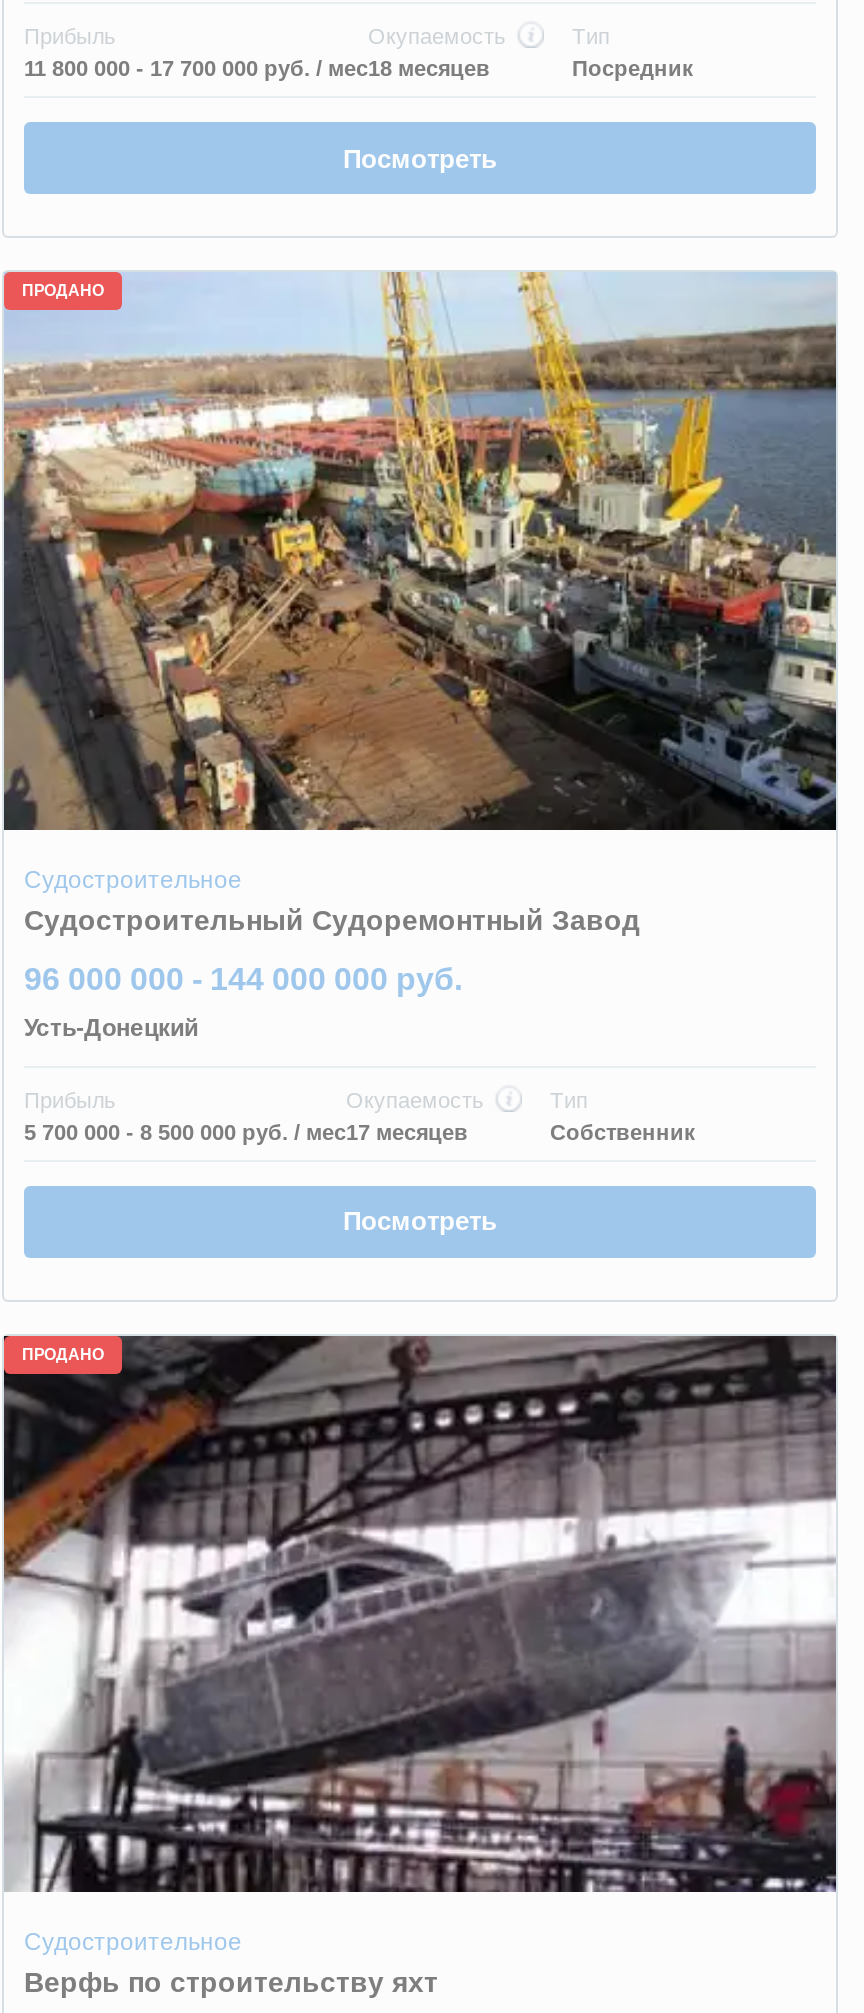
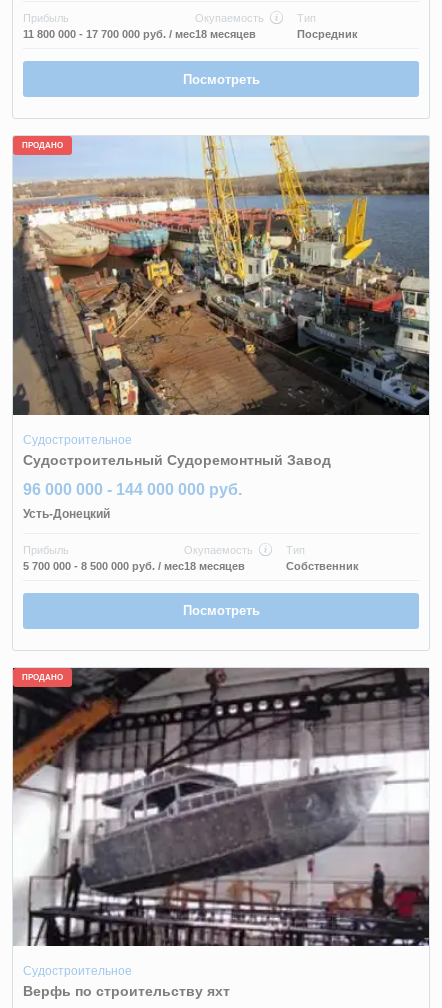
[24,1119,468,1143] 5 700 000 - 8 500 000 руб. / мес 17 месяцев -> [23,560,245,572] 5 700 000 - 8 500 000 руб. / мес 18 месяцев

